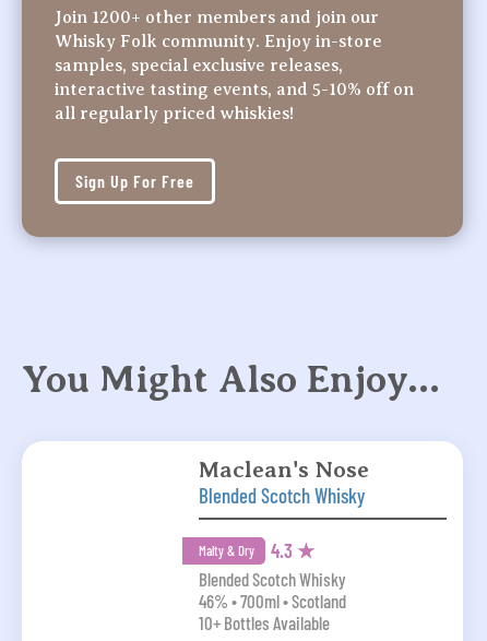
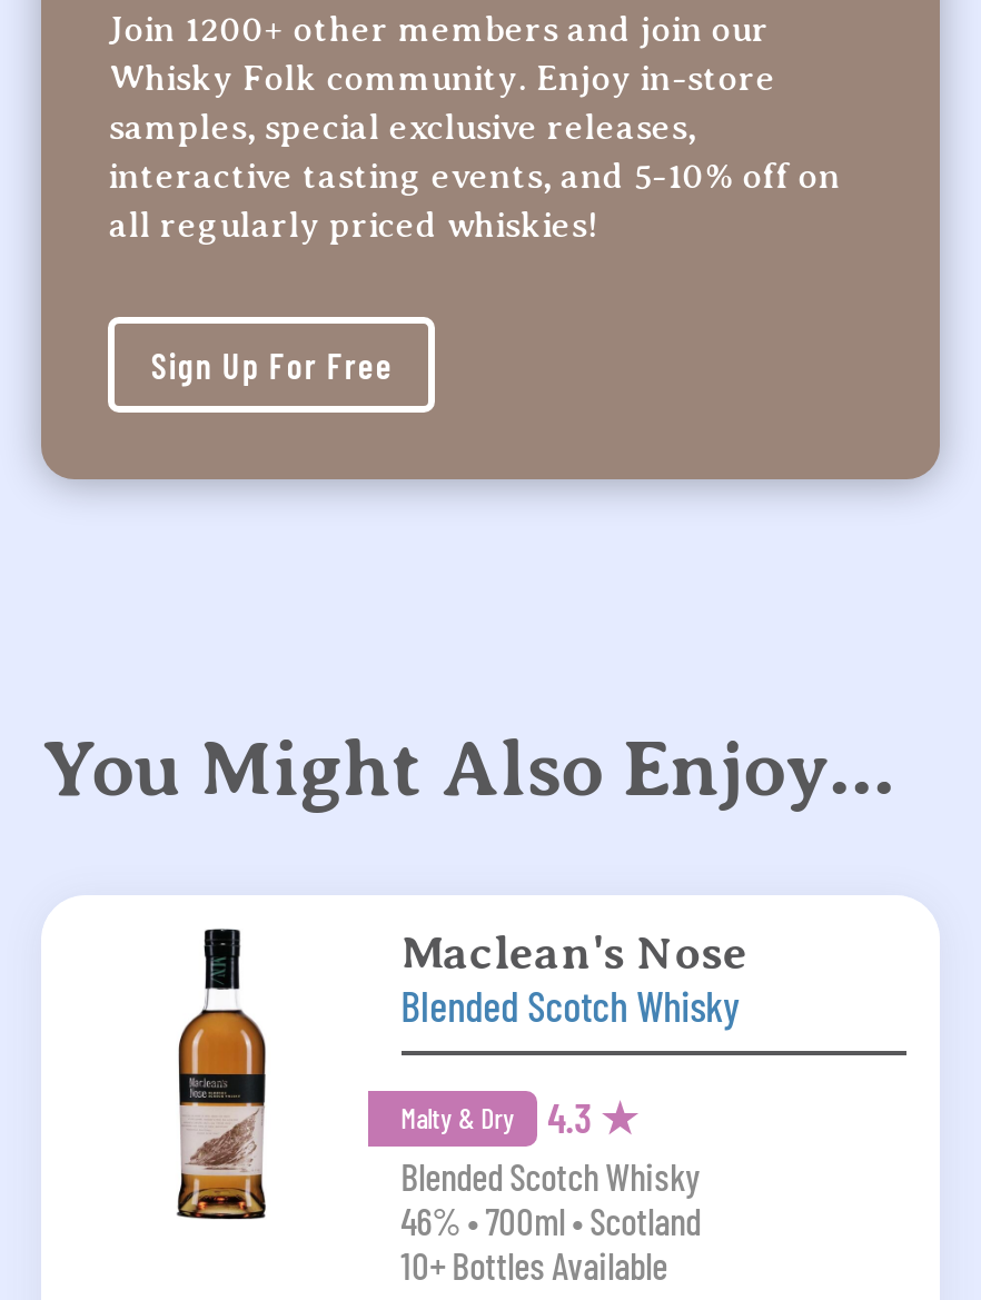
none -> [175,926,268,1222] [image]

